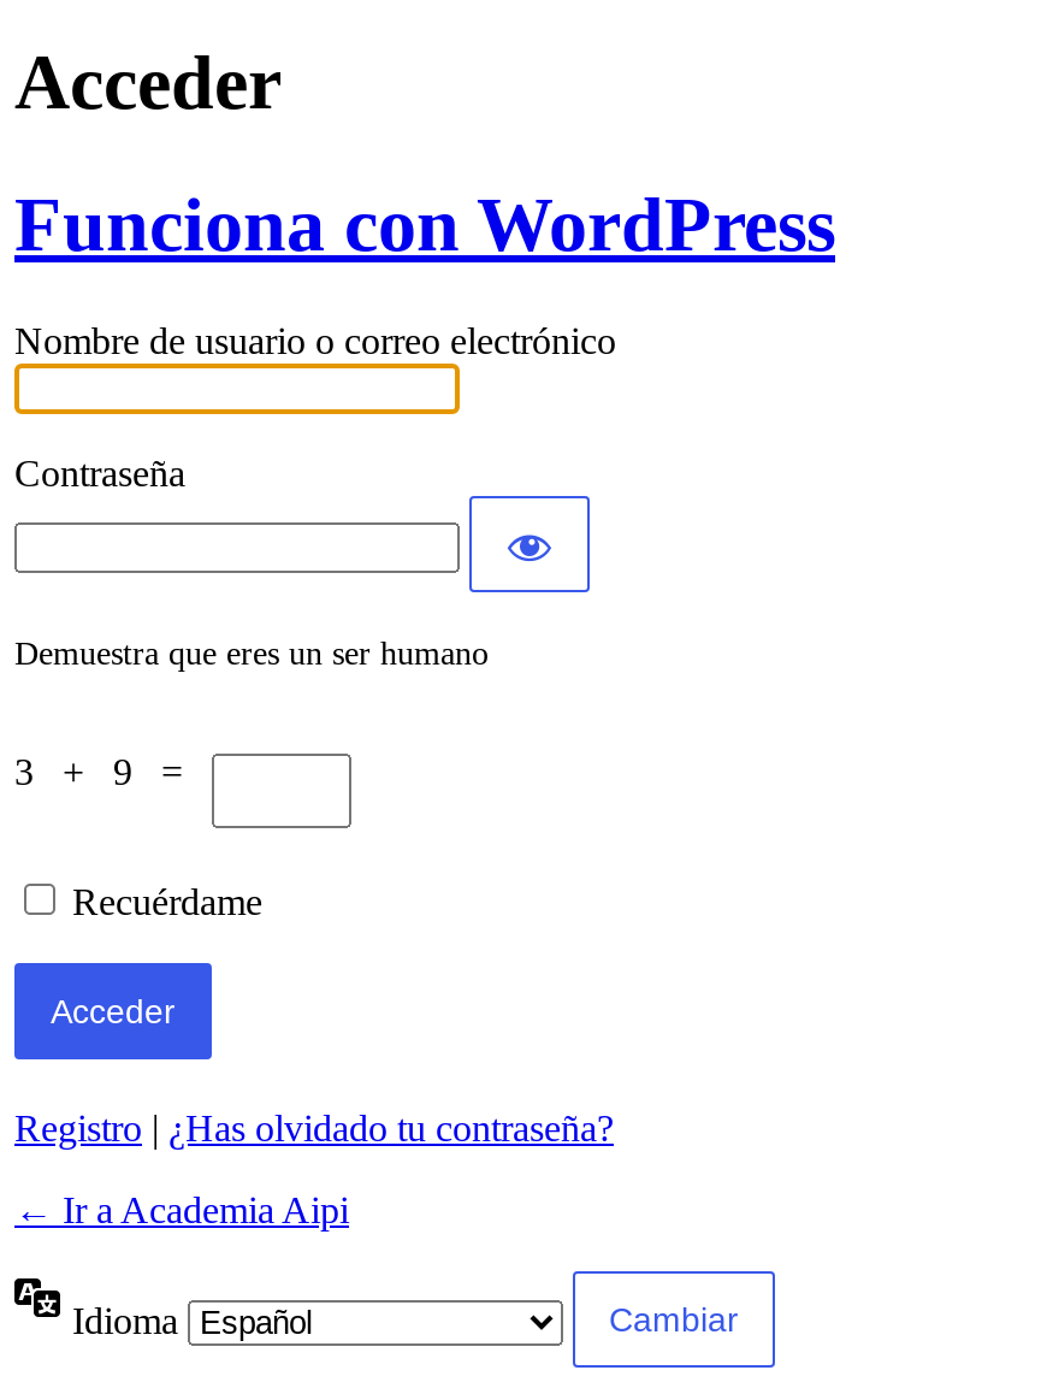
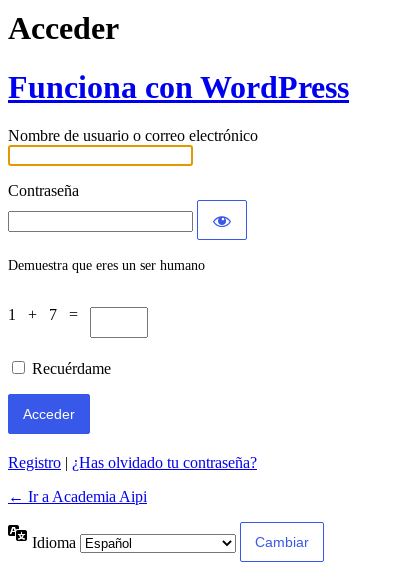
[14,752,212,793] 3 + 9 = -> [8,306,90,323] 1 + 7 =

